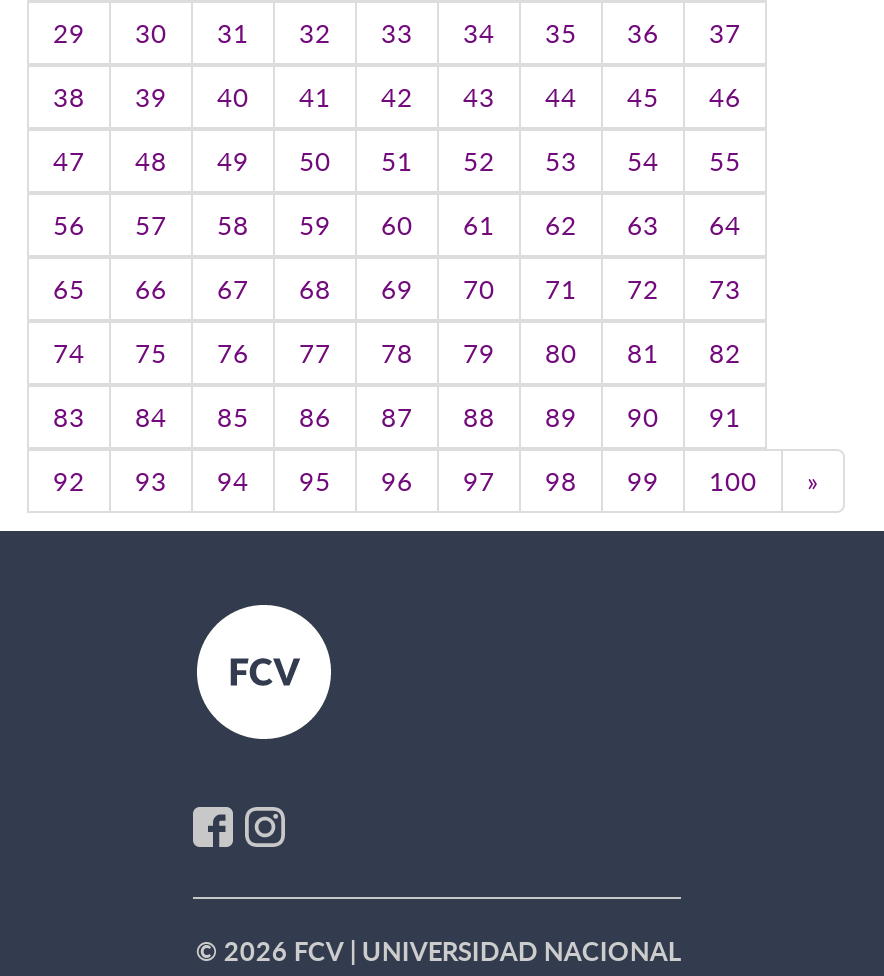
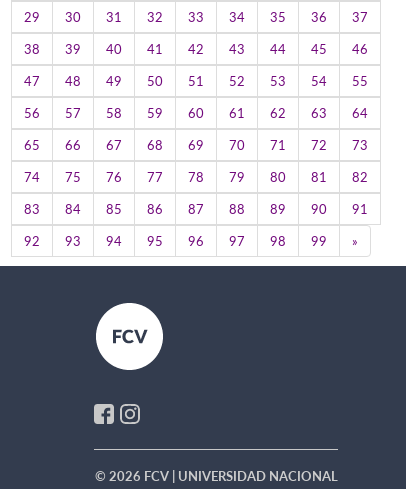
[709,466,757,498] 100 -> none

